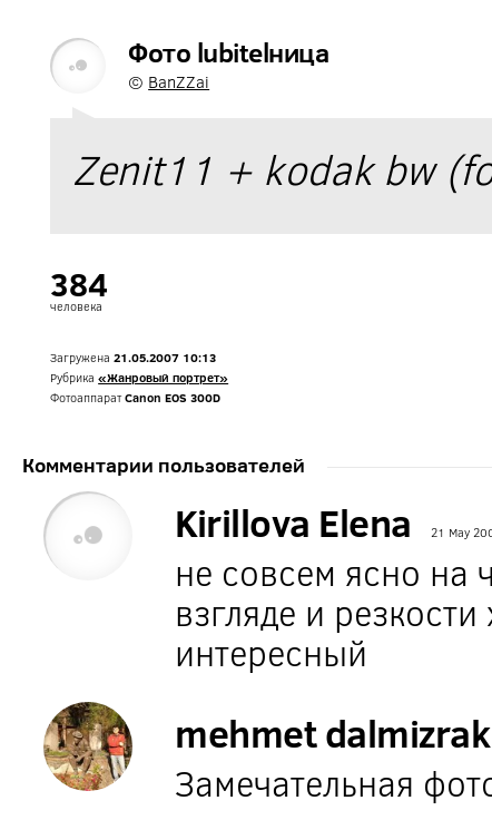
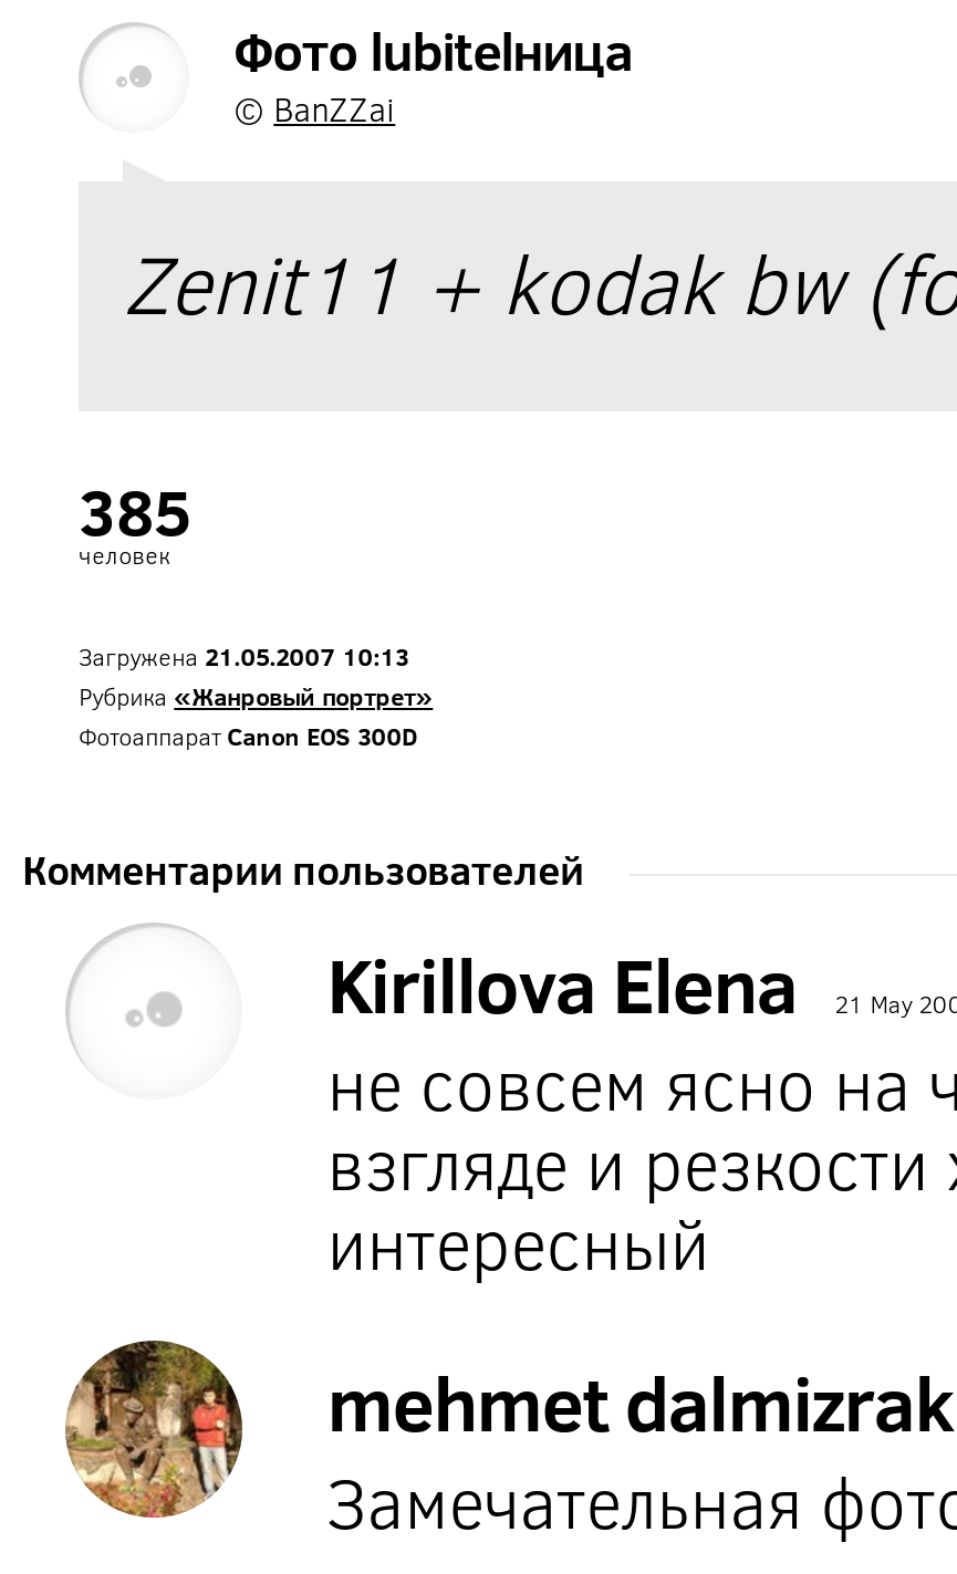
[50,262,108,314] 384 | человека -> [79,467,192,571] 385 | человек

